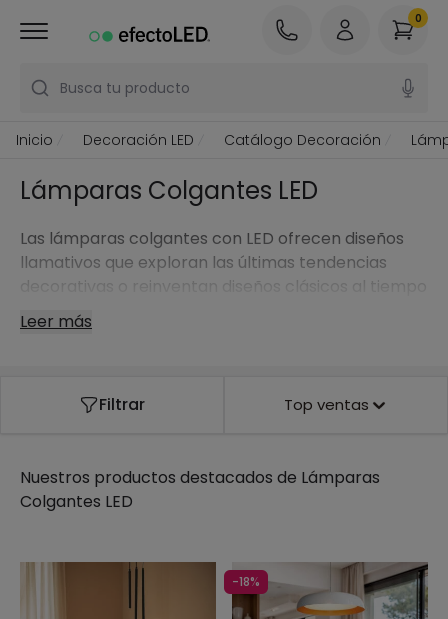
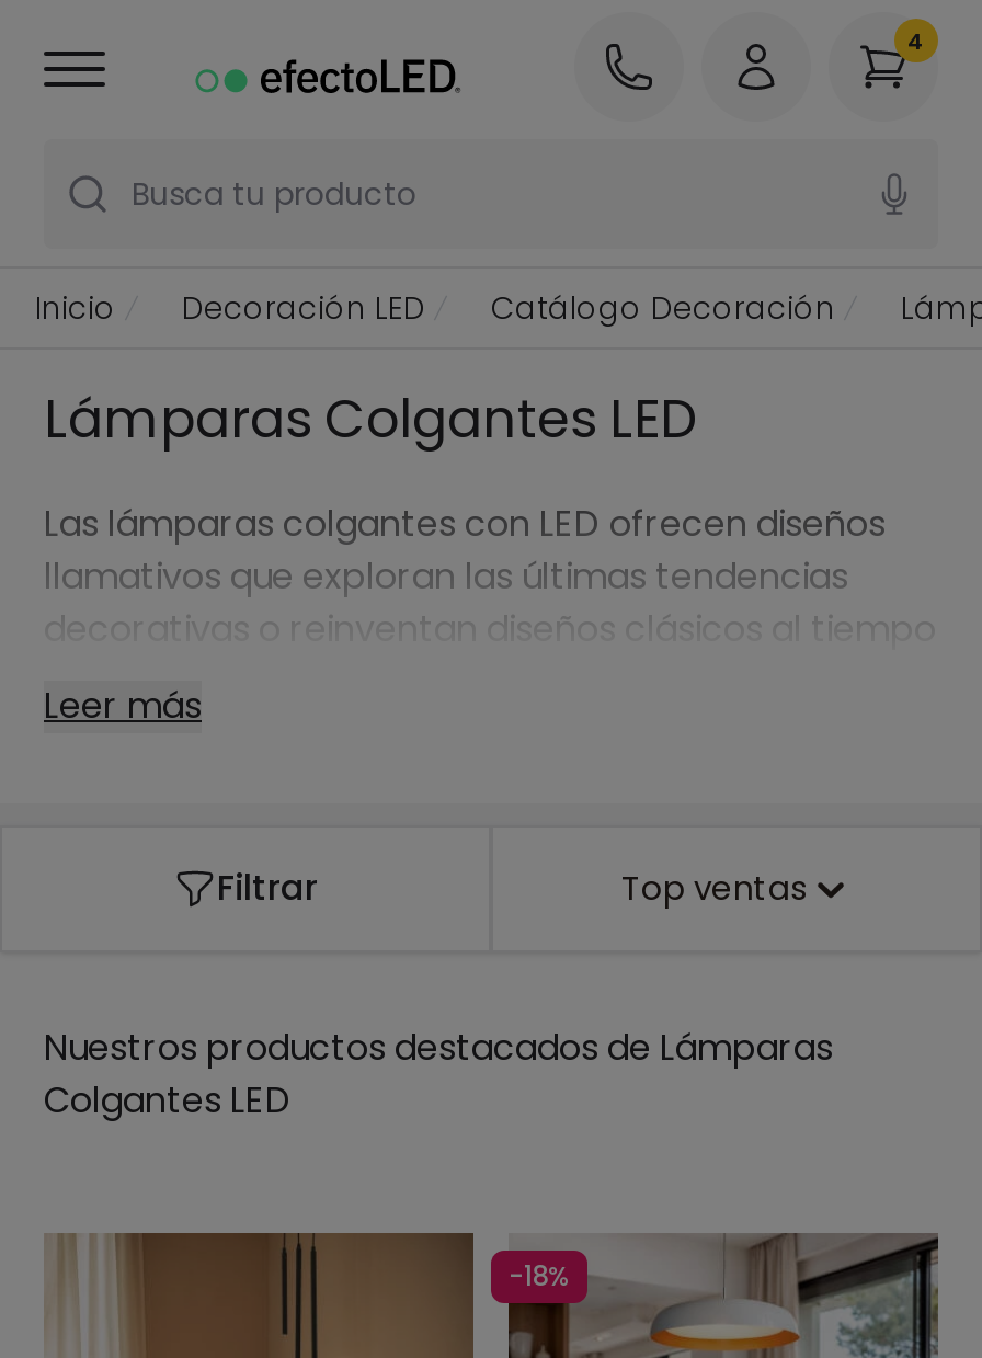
[414,10,421,25] 0 -> [907,24,925,57] 4

